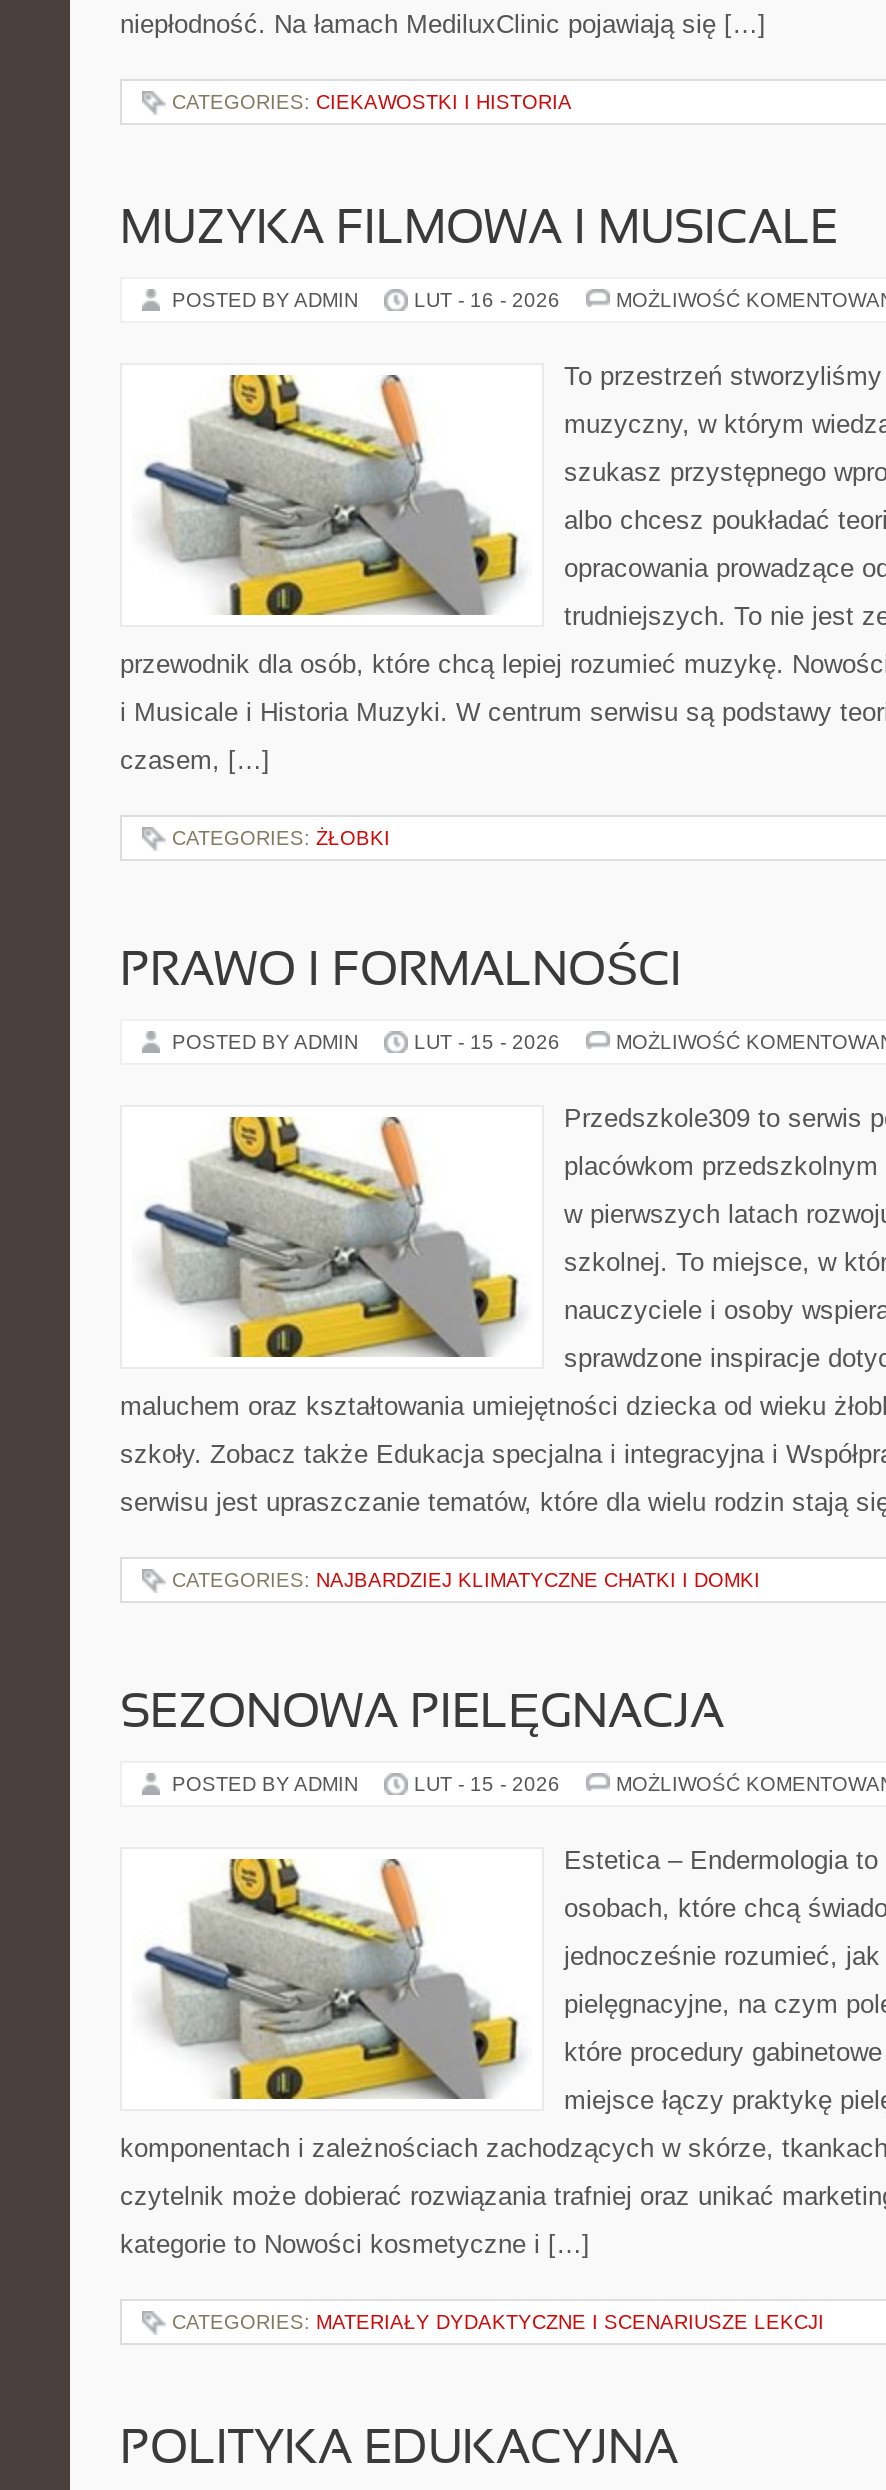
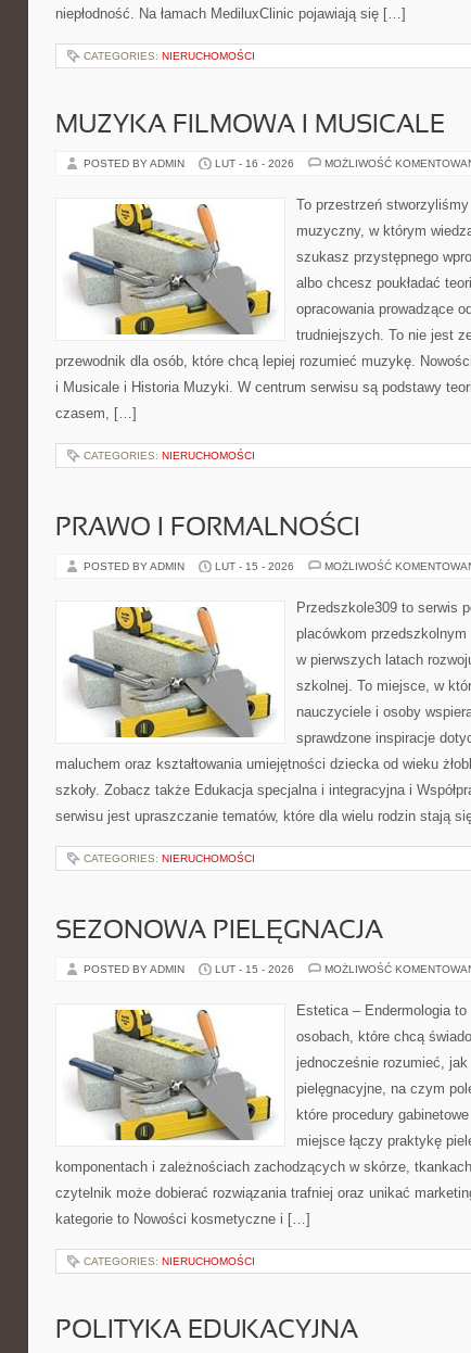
[172,91,572,113] CATEGORIES: CIEKAWOSTKI I HISTORIA -> [84,50,255,62] CATEGORIES: NIERUCHOMOŚCI
[172,827,390,849] CATEGORIES: ŻŁOBKI -> [84,450,255,461] CATEGORIES: NIERUCHOMOŚCI
[172,1569,760,1591] CATEGORIES: NAJBARDZIEJ KLIMATYCZNE CHATKI I DOMKI -> [84,852,255,864] CATEGORIES: NIERUCHOMOŚCI
[172,2311,824,2333] CATEGORIES: MATERIAŁY DYDAKTYCZNE I SCENARIUSZE LEKCJI -> [84,1255,255,1267] CATEGORIES: NIERUCHOMOŚCI

